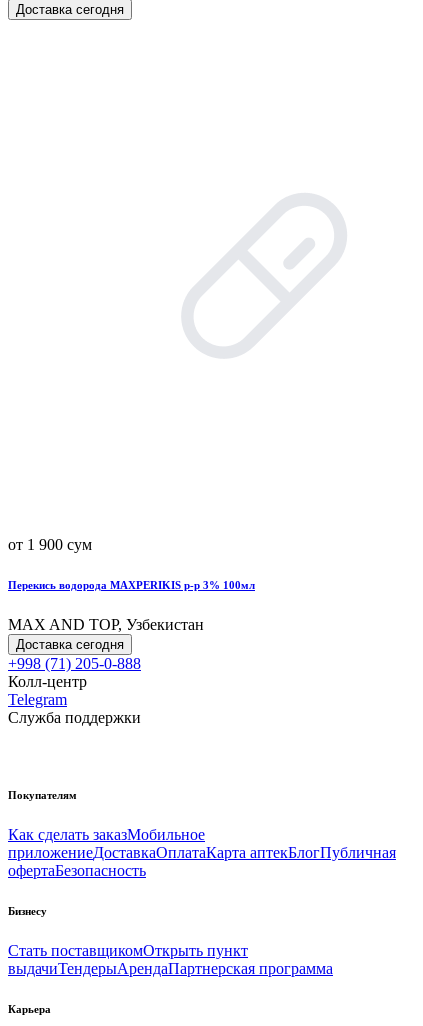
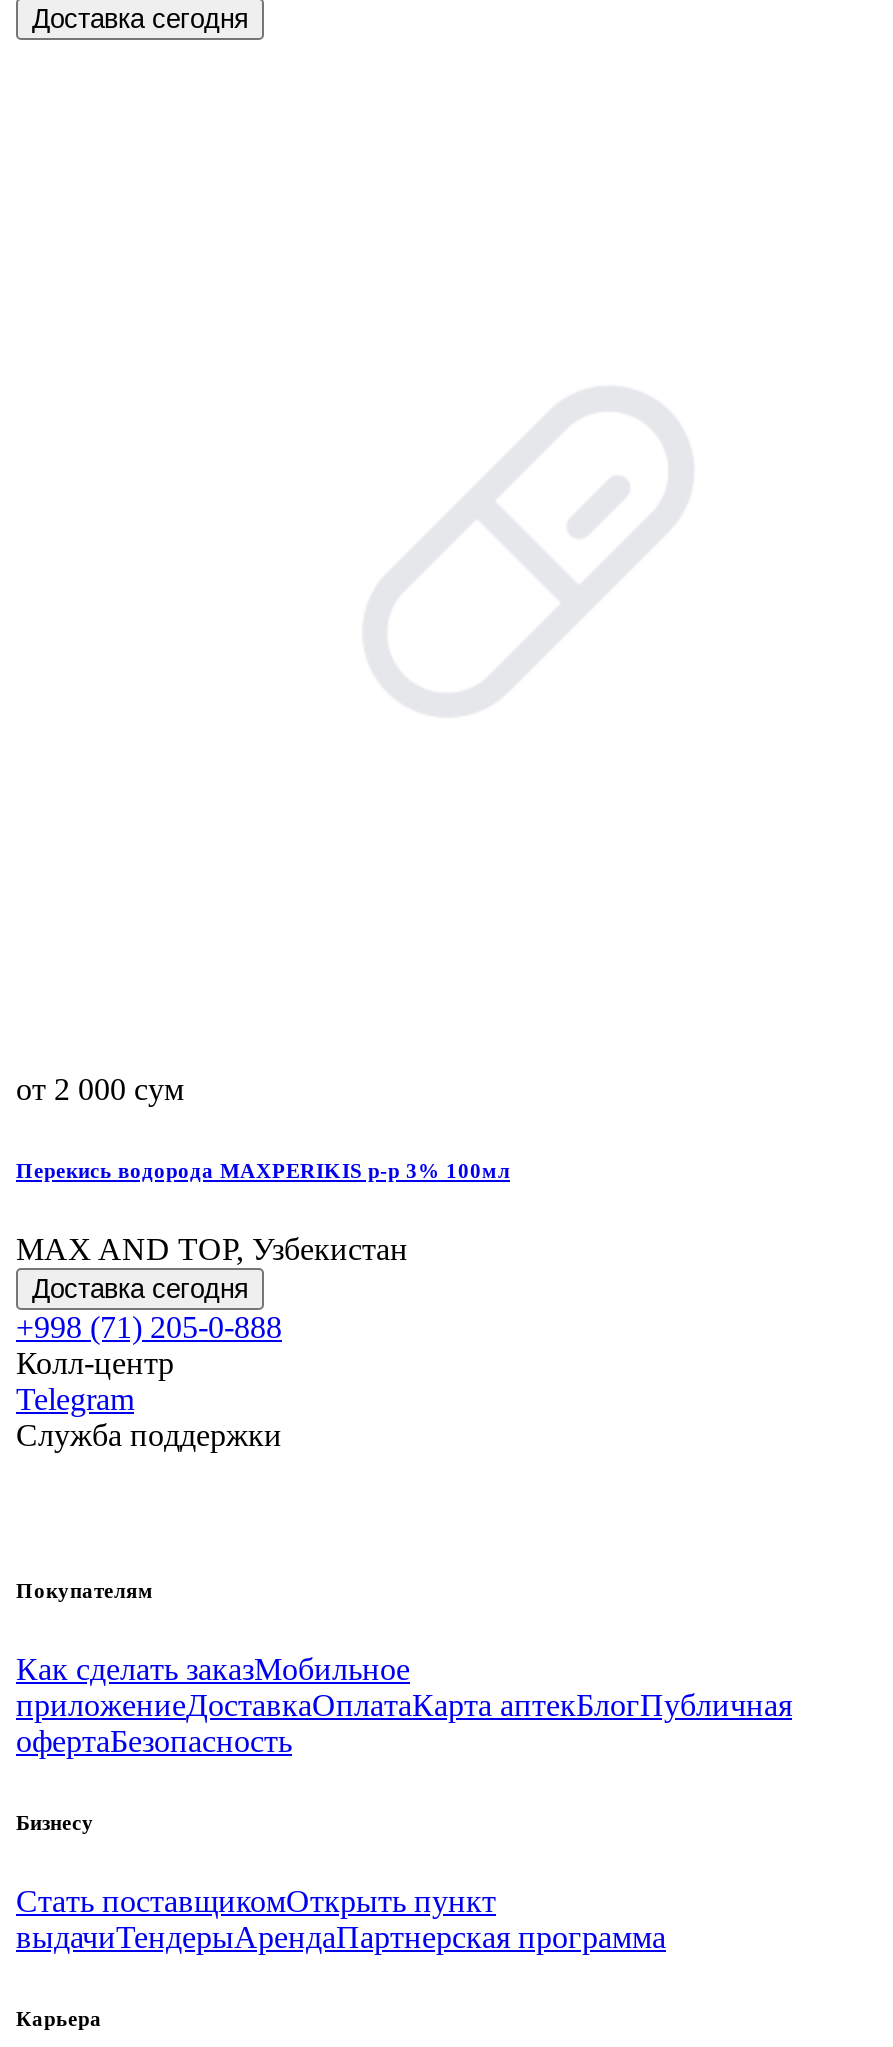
[8,536,92,553] от 1 900 сум -> [16,1072,184,1106] от 2 000 сум

